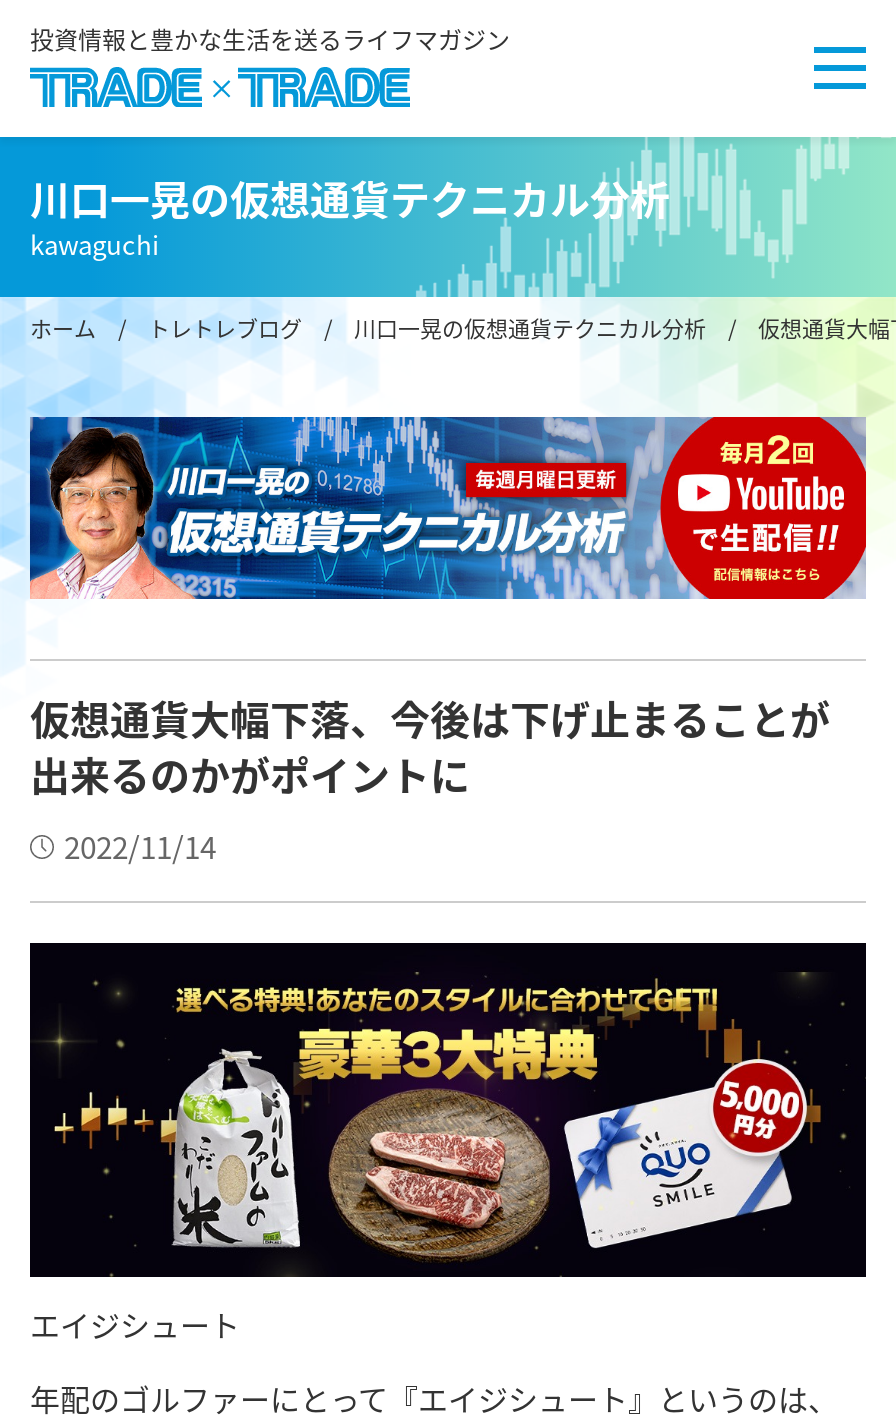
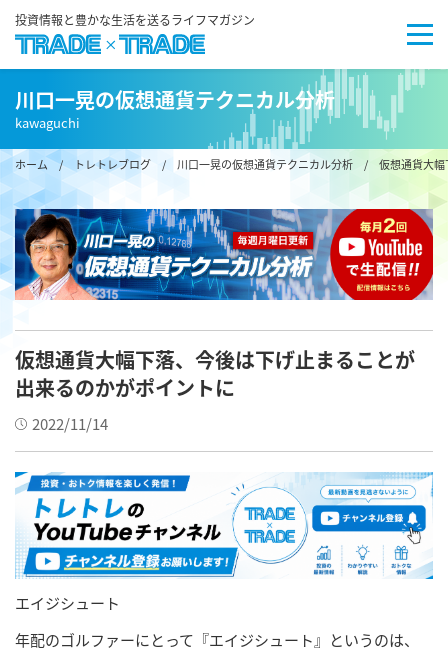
[28,941,868,1279] [image] -> [14,471,434,580] [image]

